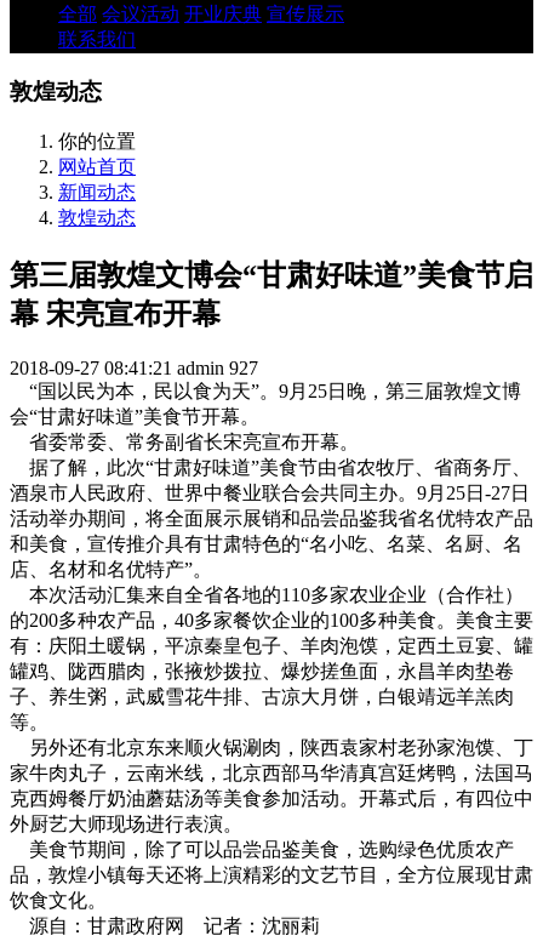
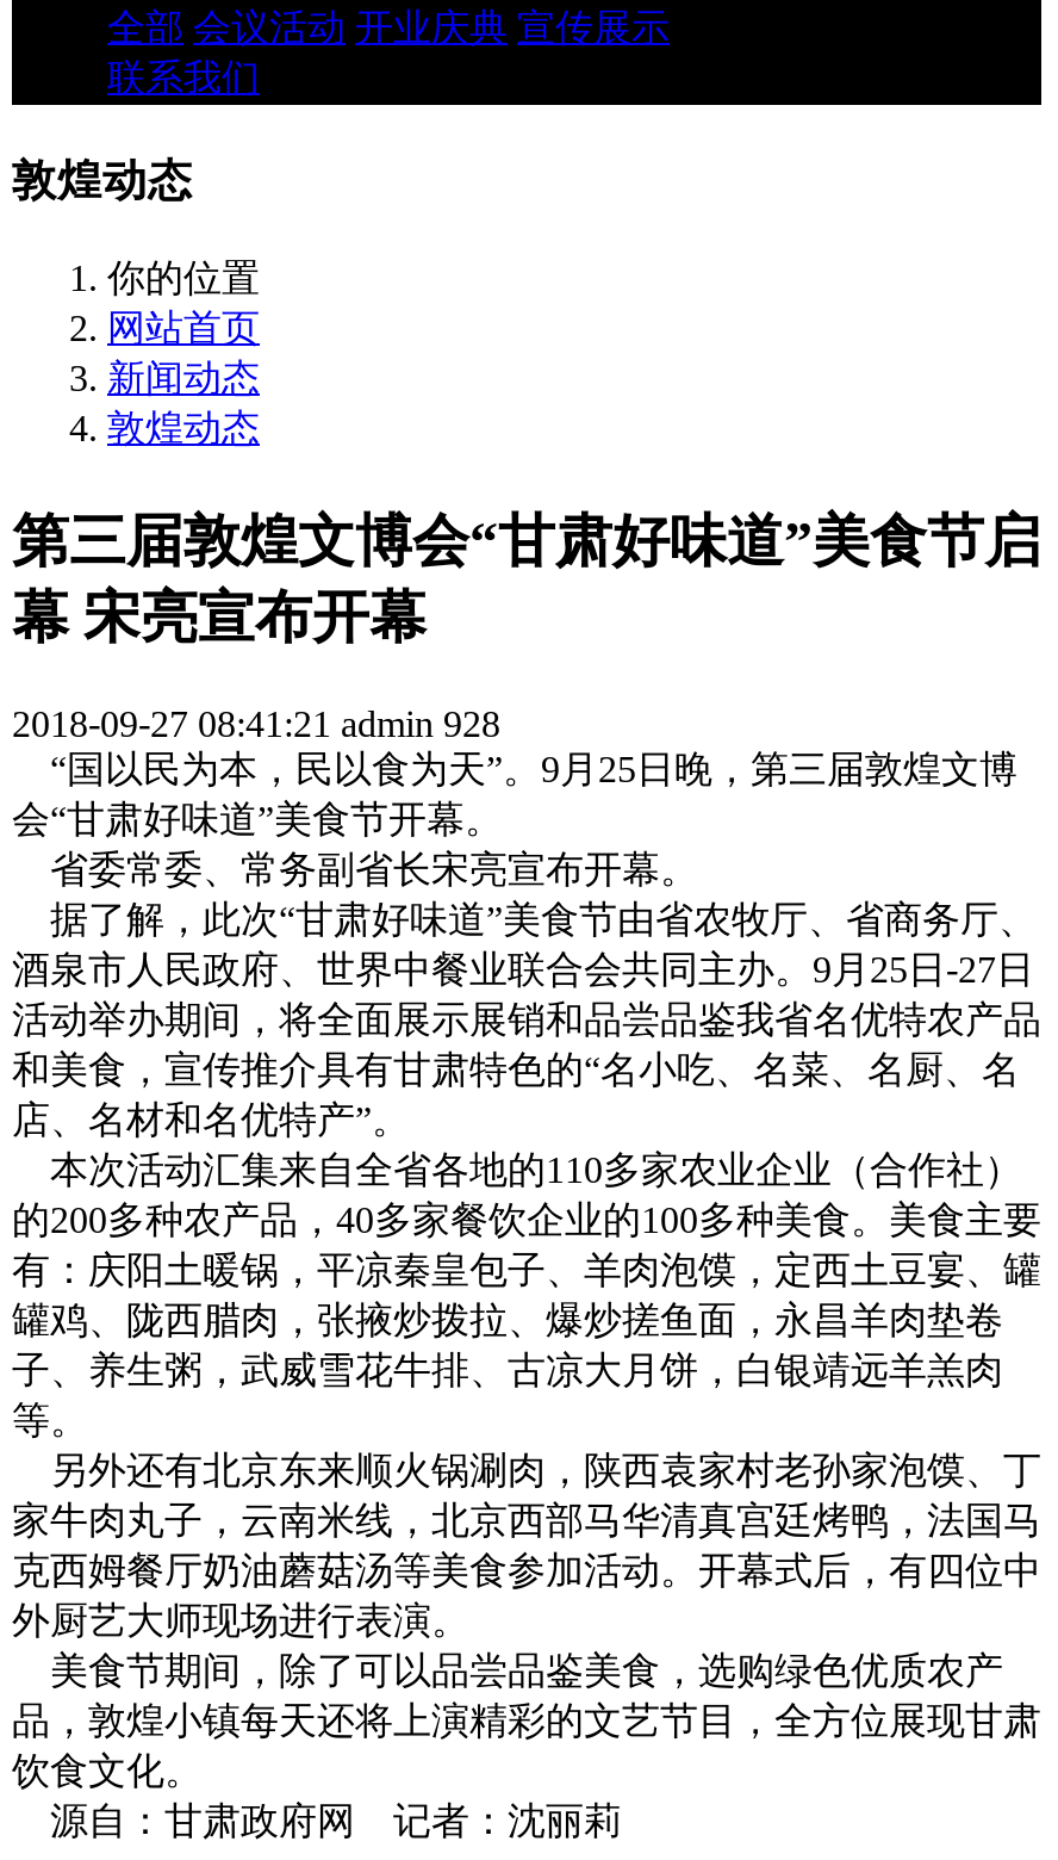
[10,358,258,379] 2018-09-27 08:41:21 admin 927 -> [12,704,500,744] 2018-09-27 08:41:21 admin 928

